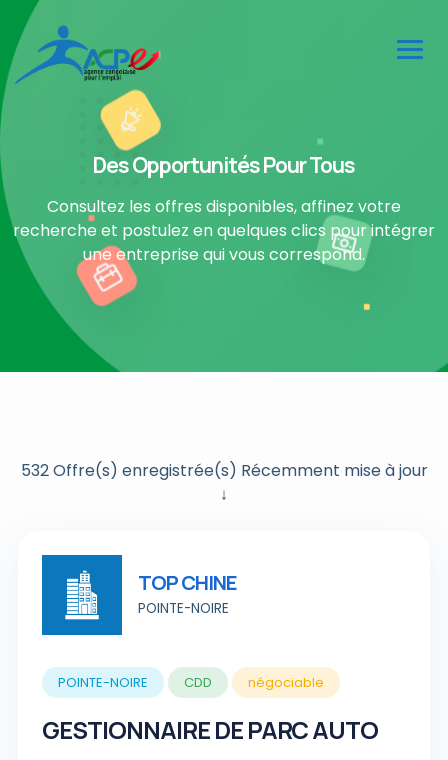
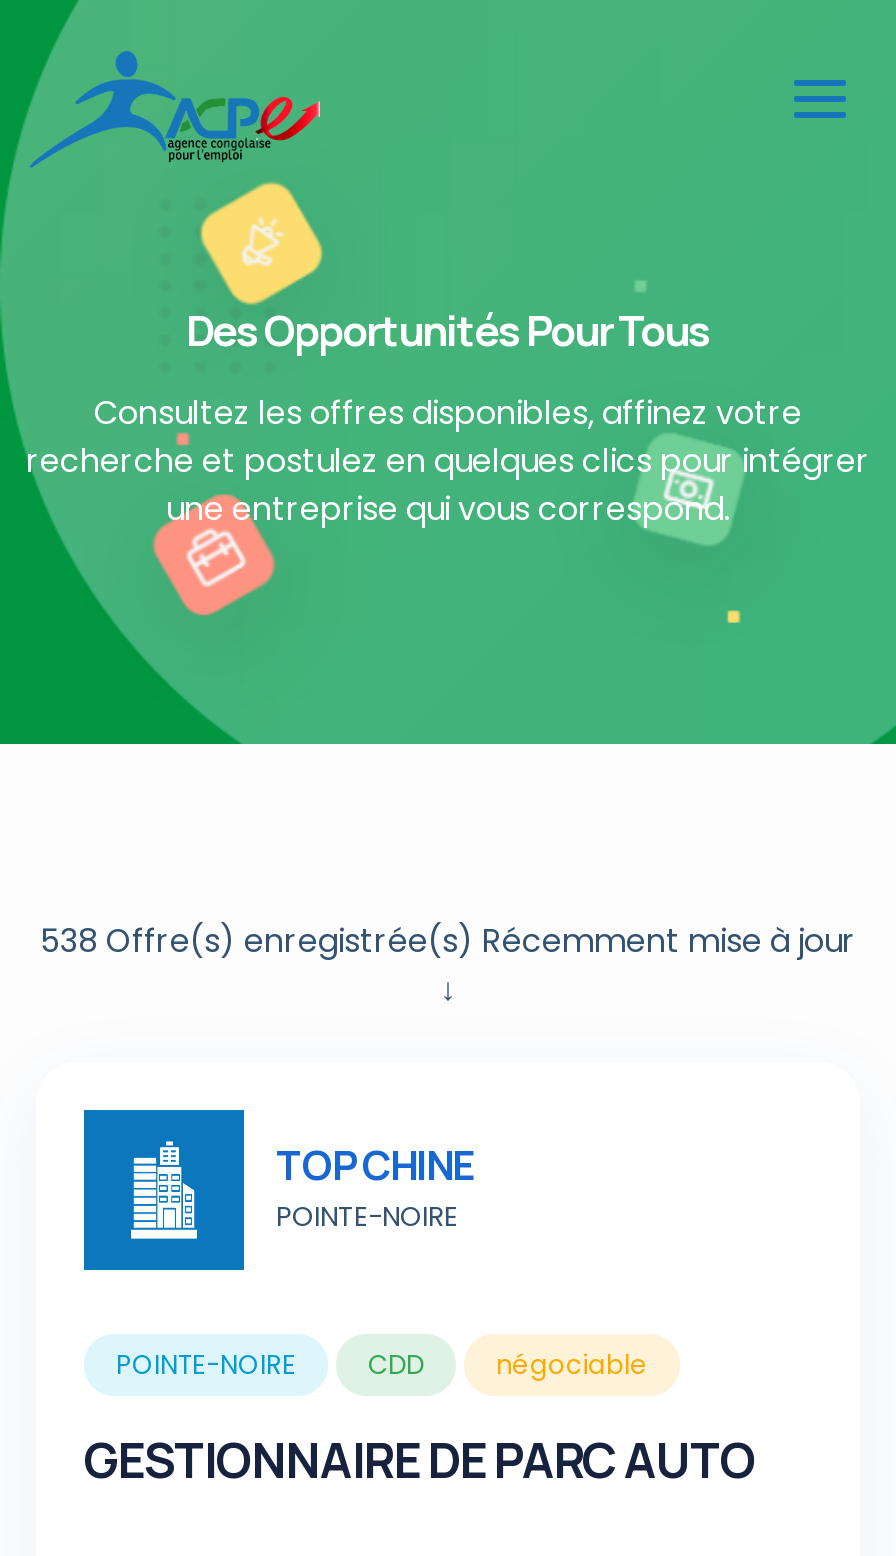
[20,459,427,482] 532 Offre(s) enregistrée(s) Récemment mise à jour -> [40,918,856,964] 538 Offre(s) enregistrée(s) Récemment mise à jour

